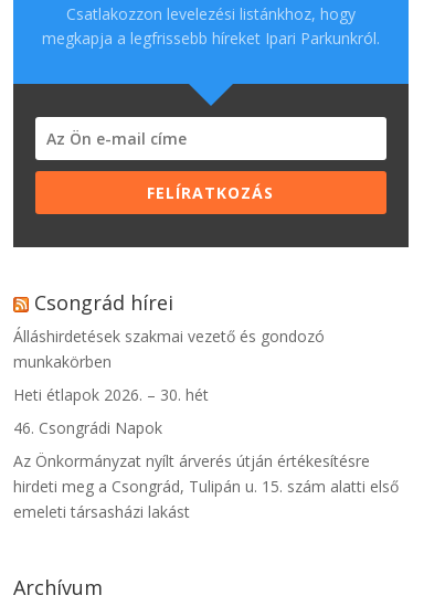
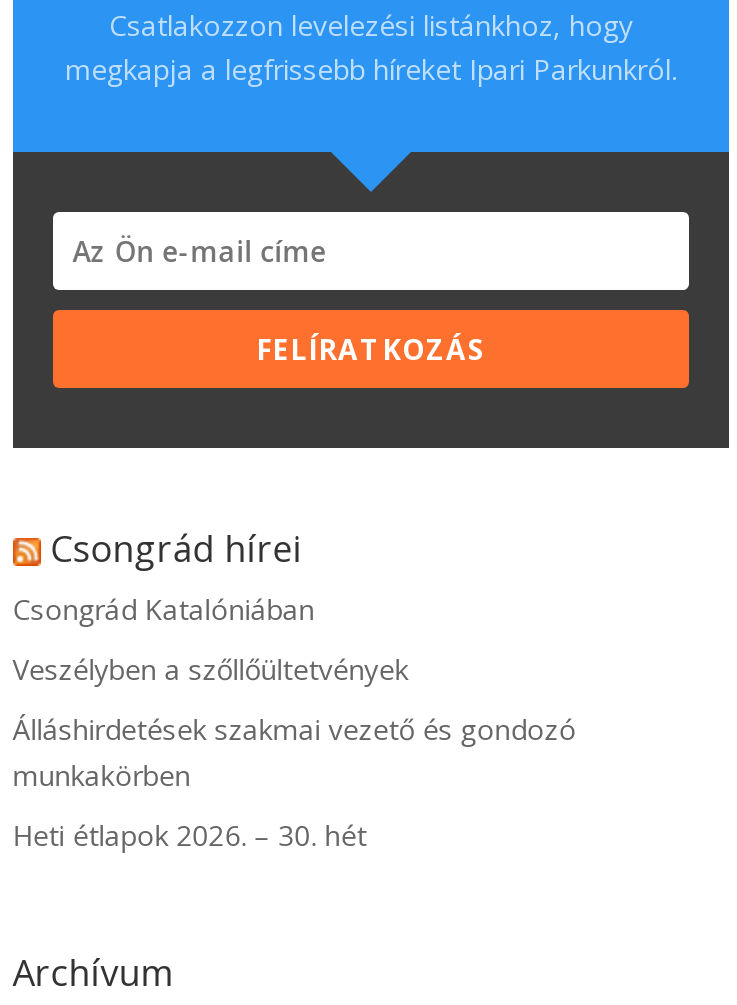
none -> [13,590,409,688] Csongrád Katalóniában | Veszélyben a szőllőültetvények
moved [13,326,324,405] -> [13,710,577,854]: Álláshirdetések szakmai vezető és gondozó | munkakörben | Heti étlapok 2026. – 30. hét
[13,417,398,522] 46. Csongrádi Napok | Az Önkormányzat nyílt árverés útján értékesítésre | hirdeti meg a Csongrád, Tulipán u. 15. szám alatti első | emeleti társasházi lakást -> none

